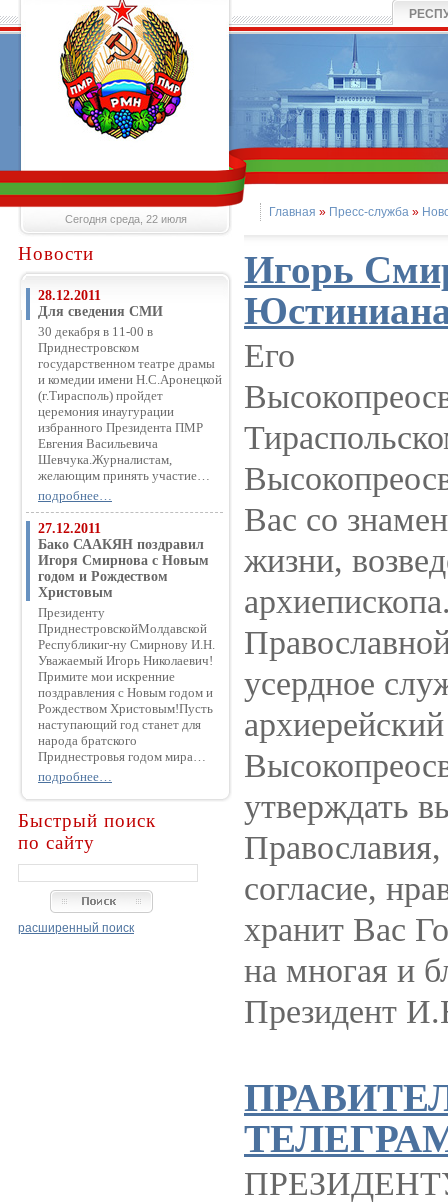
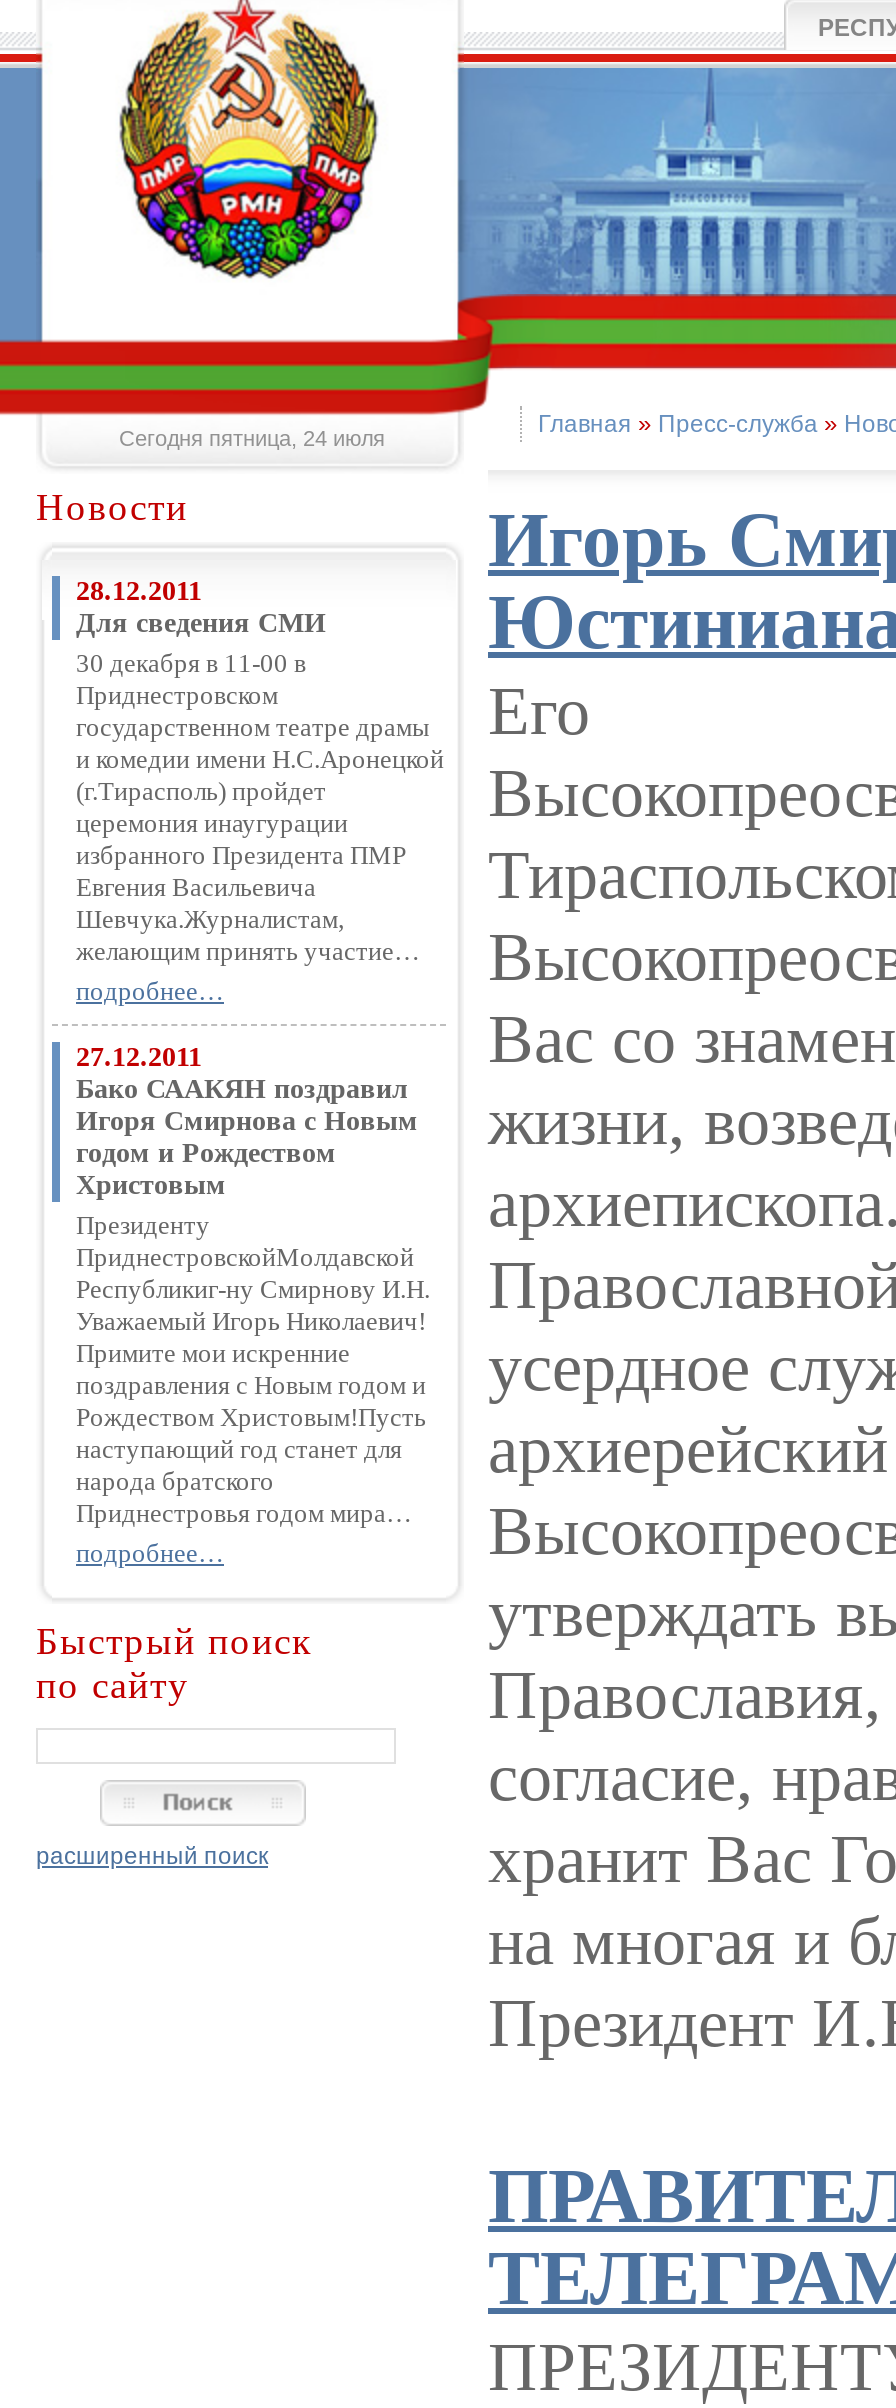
[65,213,187,225] Сегодня среда, 22 июля -> [119,426,385,450] Сегодня пятница, 24 июля

